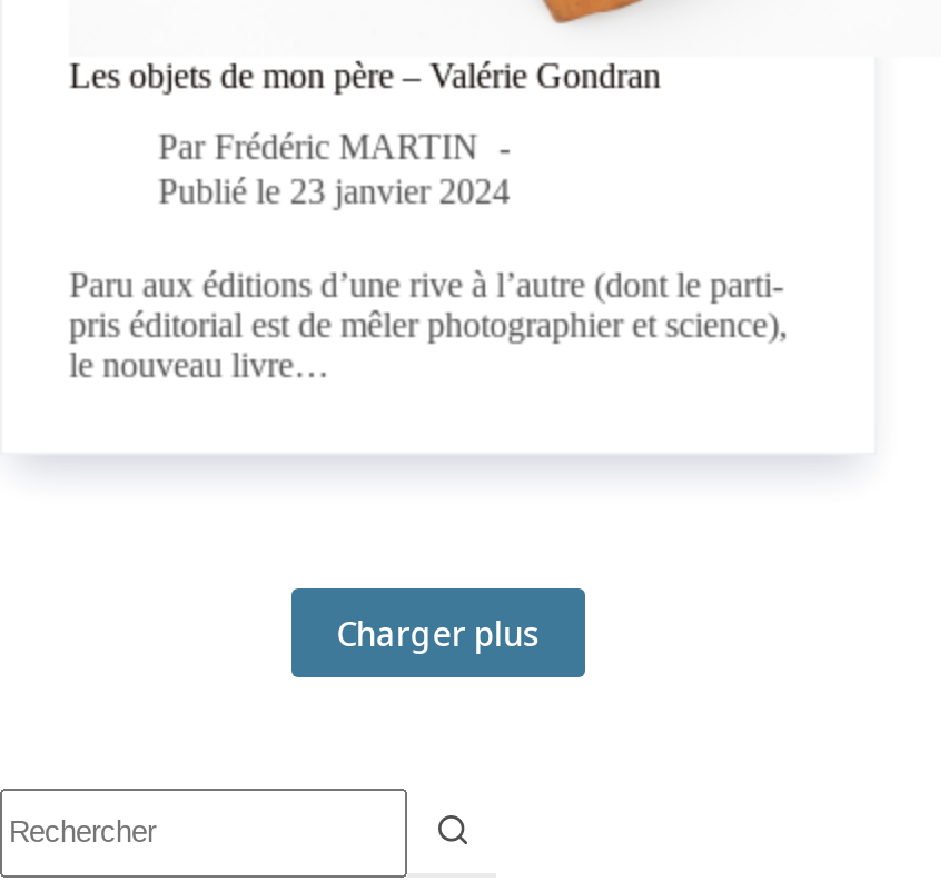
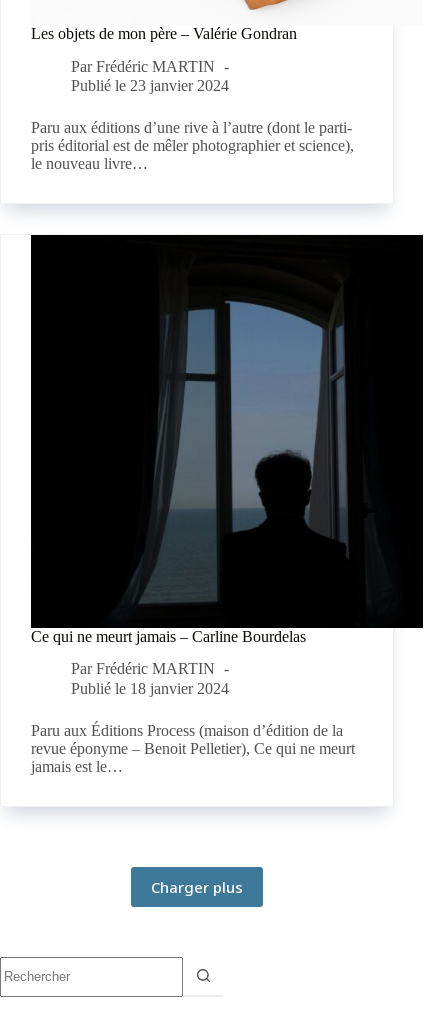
none -> [30,234,424,775] [image] | Ce qui ne meurt jamais – Carline Bourdelas | Par Frédéric MARTIN | Publié le 18 janvier 2024 | Paru aux Éditions Process (maison d’édition de la | revue éponyme – Benoit Pelletier), Ce qui ne meurt | jamais est le…

